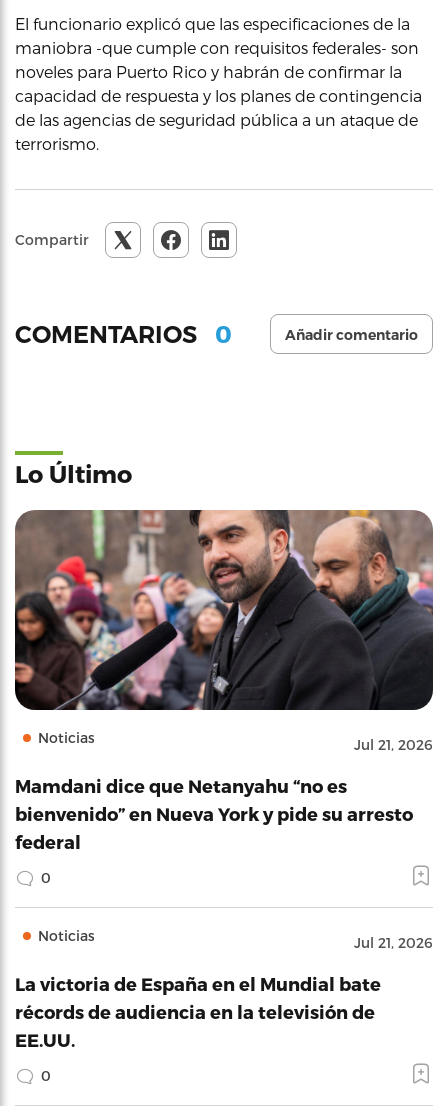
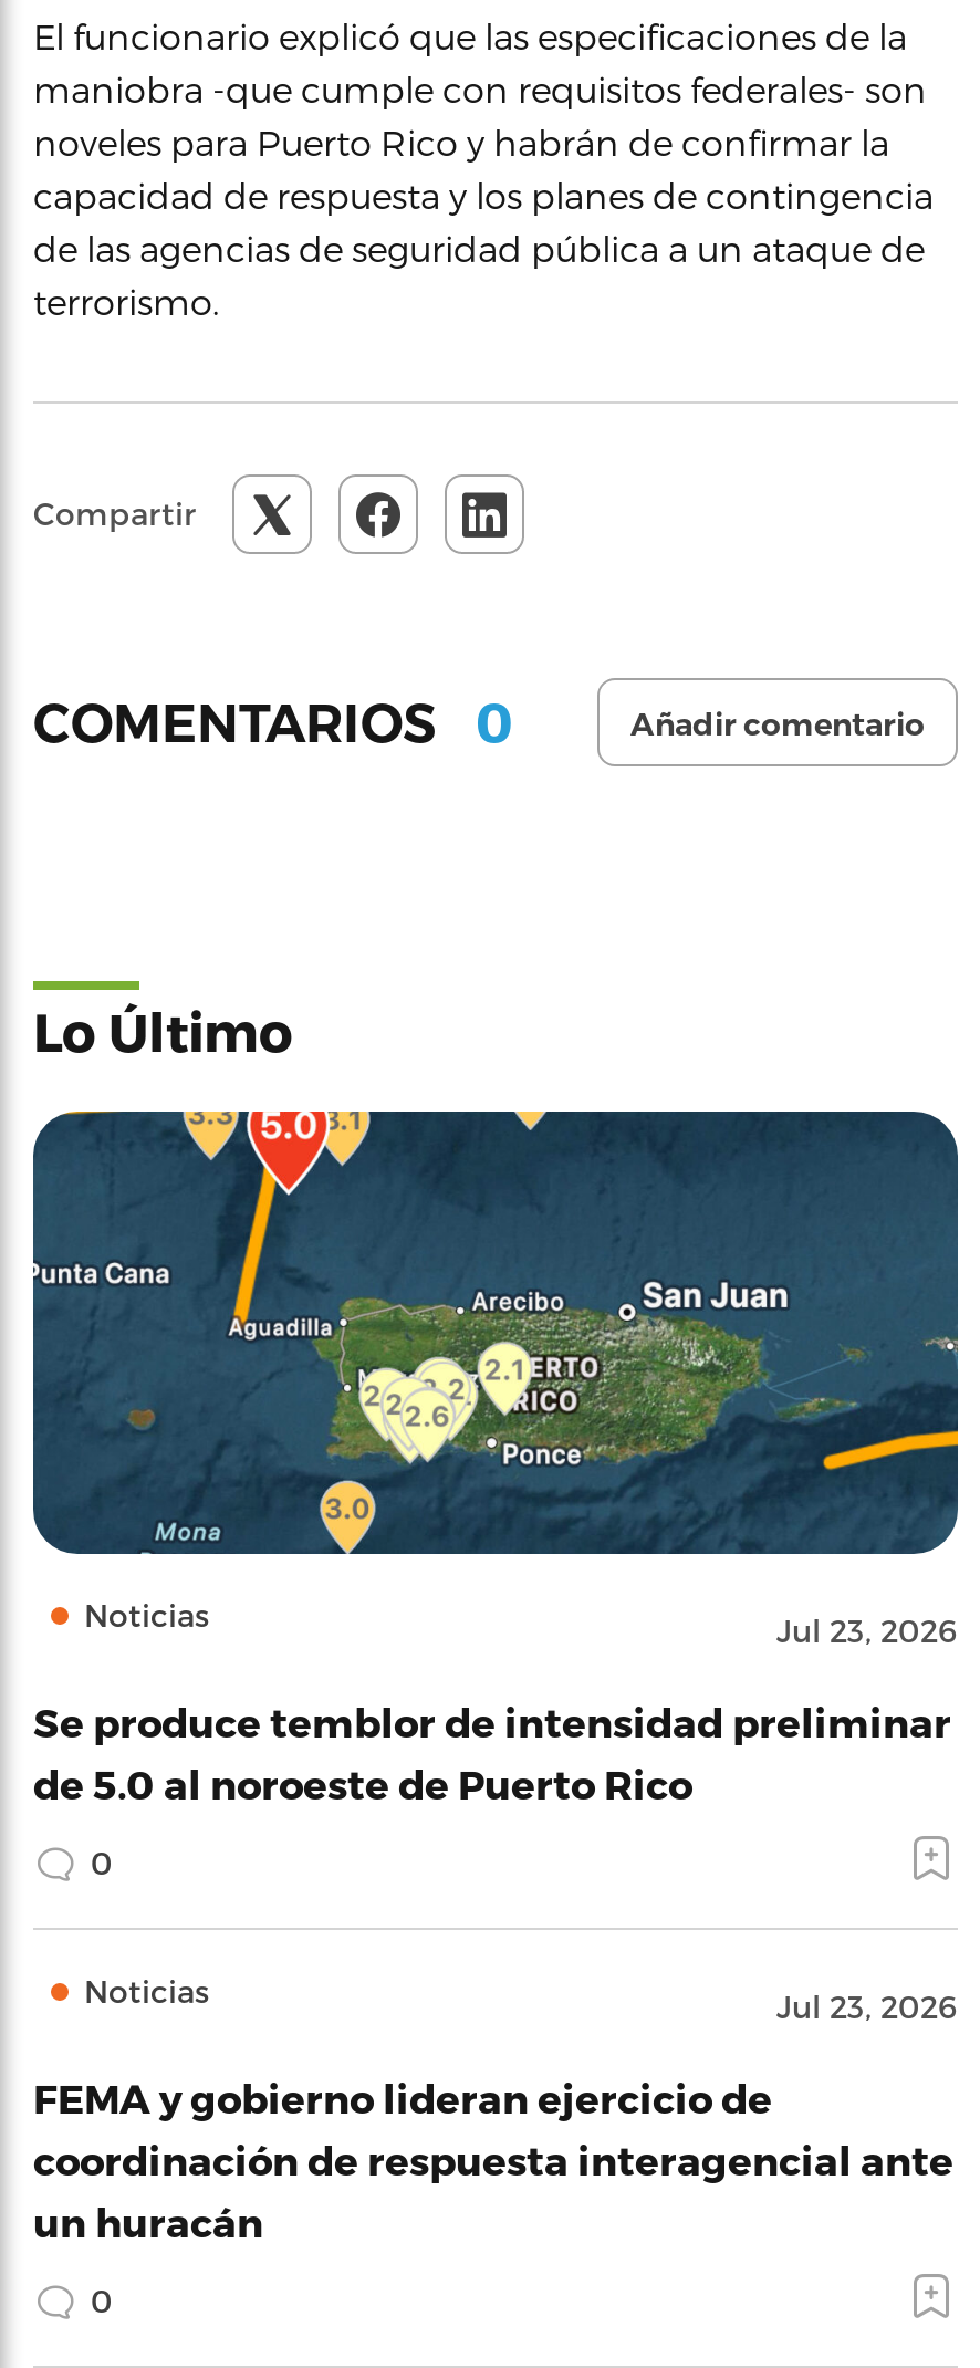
[14,509,434,753] [image] | Jul 21, 2026 -> [31,1109,960,1649] [image] | Jul 23, 2026
[15,775,413,852] Mamdani dice que Netanyahu “no es | bienvenido” en Nueva York y pide su arresto | federal -> [33,1698,951,1806] Se produce temblor de intensidad preliminar | de 5.0 al noroeste de Puerto Rico
[354,934,433,951] Jul 21, 2026 -> [776,1988,958,2025] Jul 23, 2026
[15,973,381,1050] La victoria de España en el Mundial bate | récords de audiencia en la televisión de | EE.UU. -> [33,2074,953,2244] FEMA y gobierno lideran ejercicio de | coordinación de respuesta interagencial ante | un huracán

